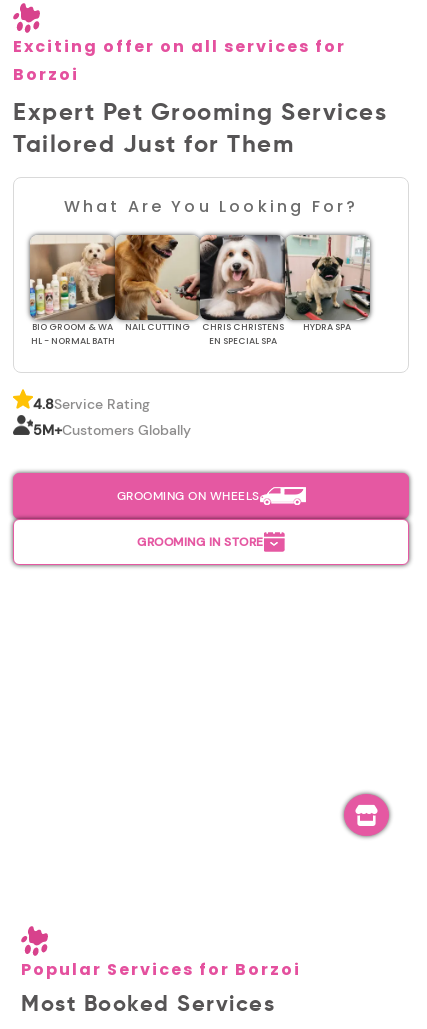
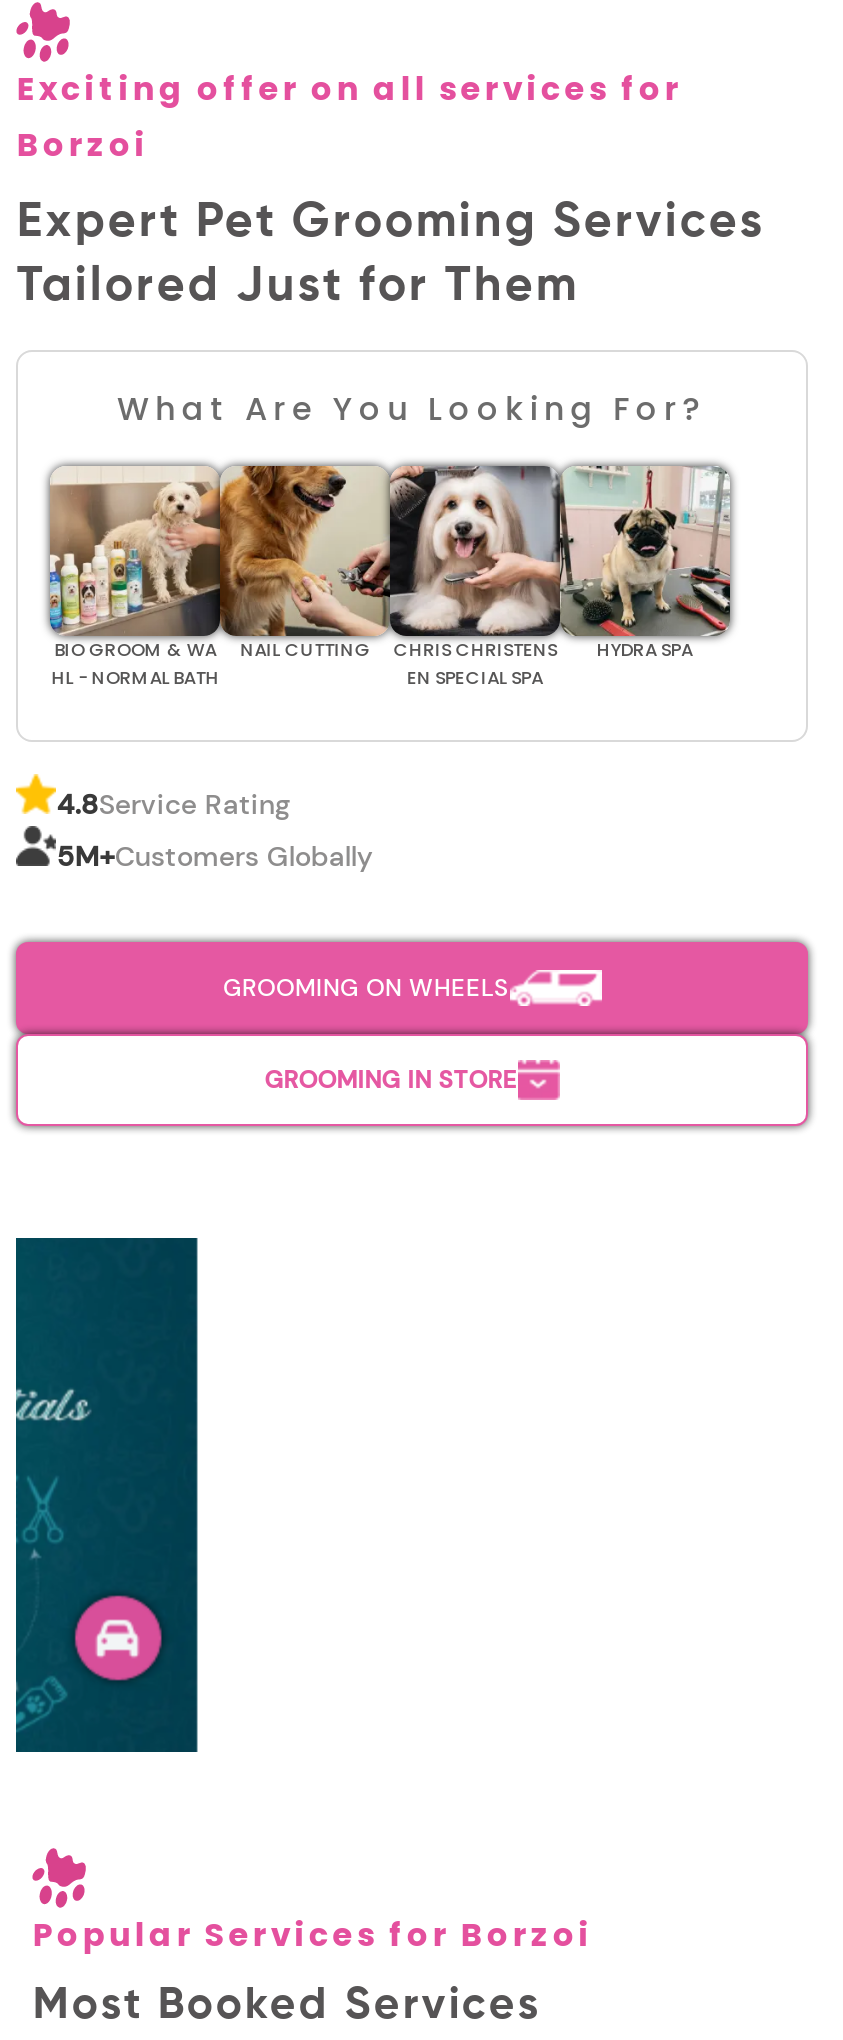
none -> [14,1236,200,1754] [image]
[341,791,392,839] [image] -> none

